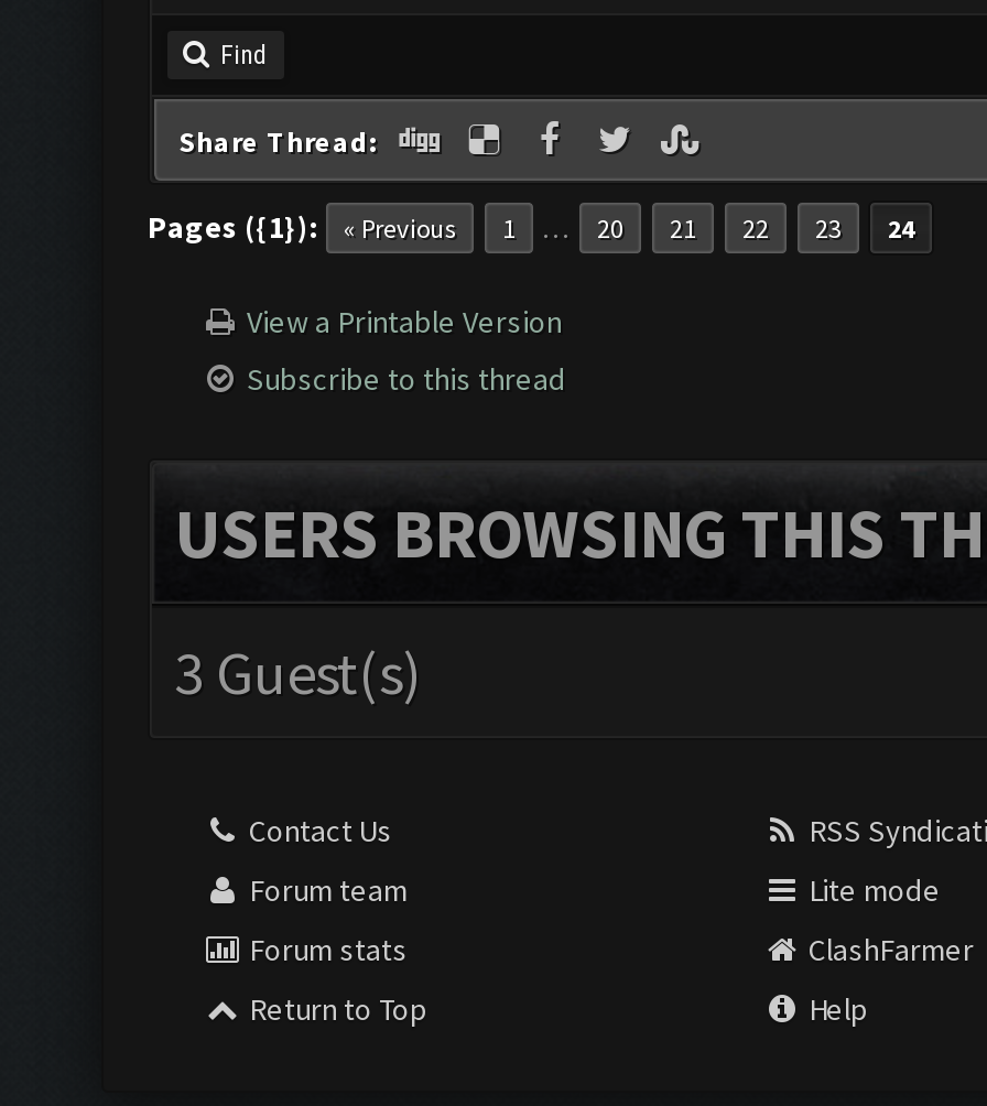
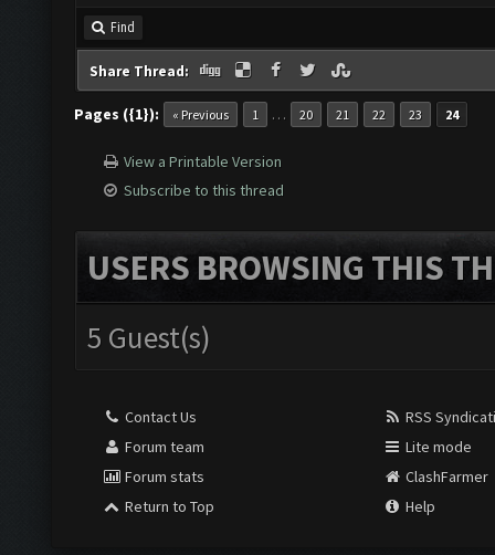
[174,635,423,709] 3 Guest(s) -> [87,318,211,356] 5 Guest(s)

